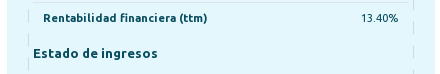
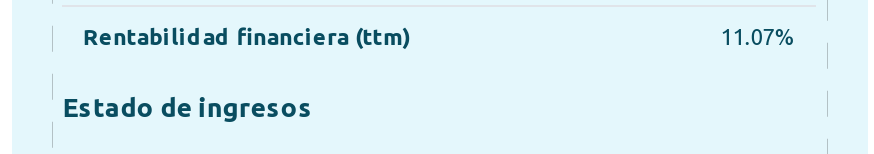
[361,11,399,24] 13.40% -> [721,24,797,50] 11.07%

